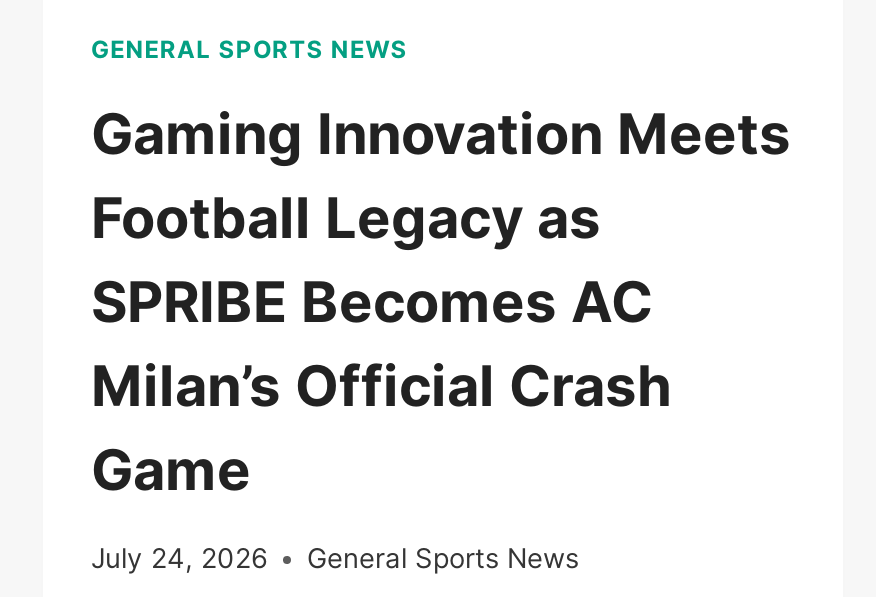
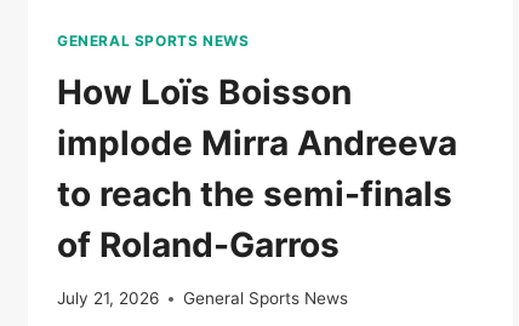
[91,100,791,504] Gaming Innovation Meets | Football Legacy as | SPRIBE Becomes AC | Milan’s Official Crash | Game -> [57,71,457,265] How Loïs Boisson | implode Mirra Andreeva | to reach the semi-finals | of Roland-Garros
[91,543,579,575] July 24, 2026 General Sports News -> [57,289,348,308] July 21, 2026 General Sports News

